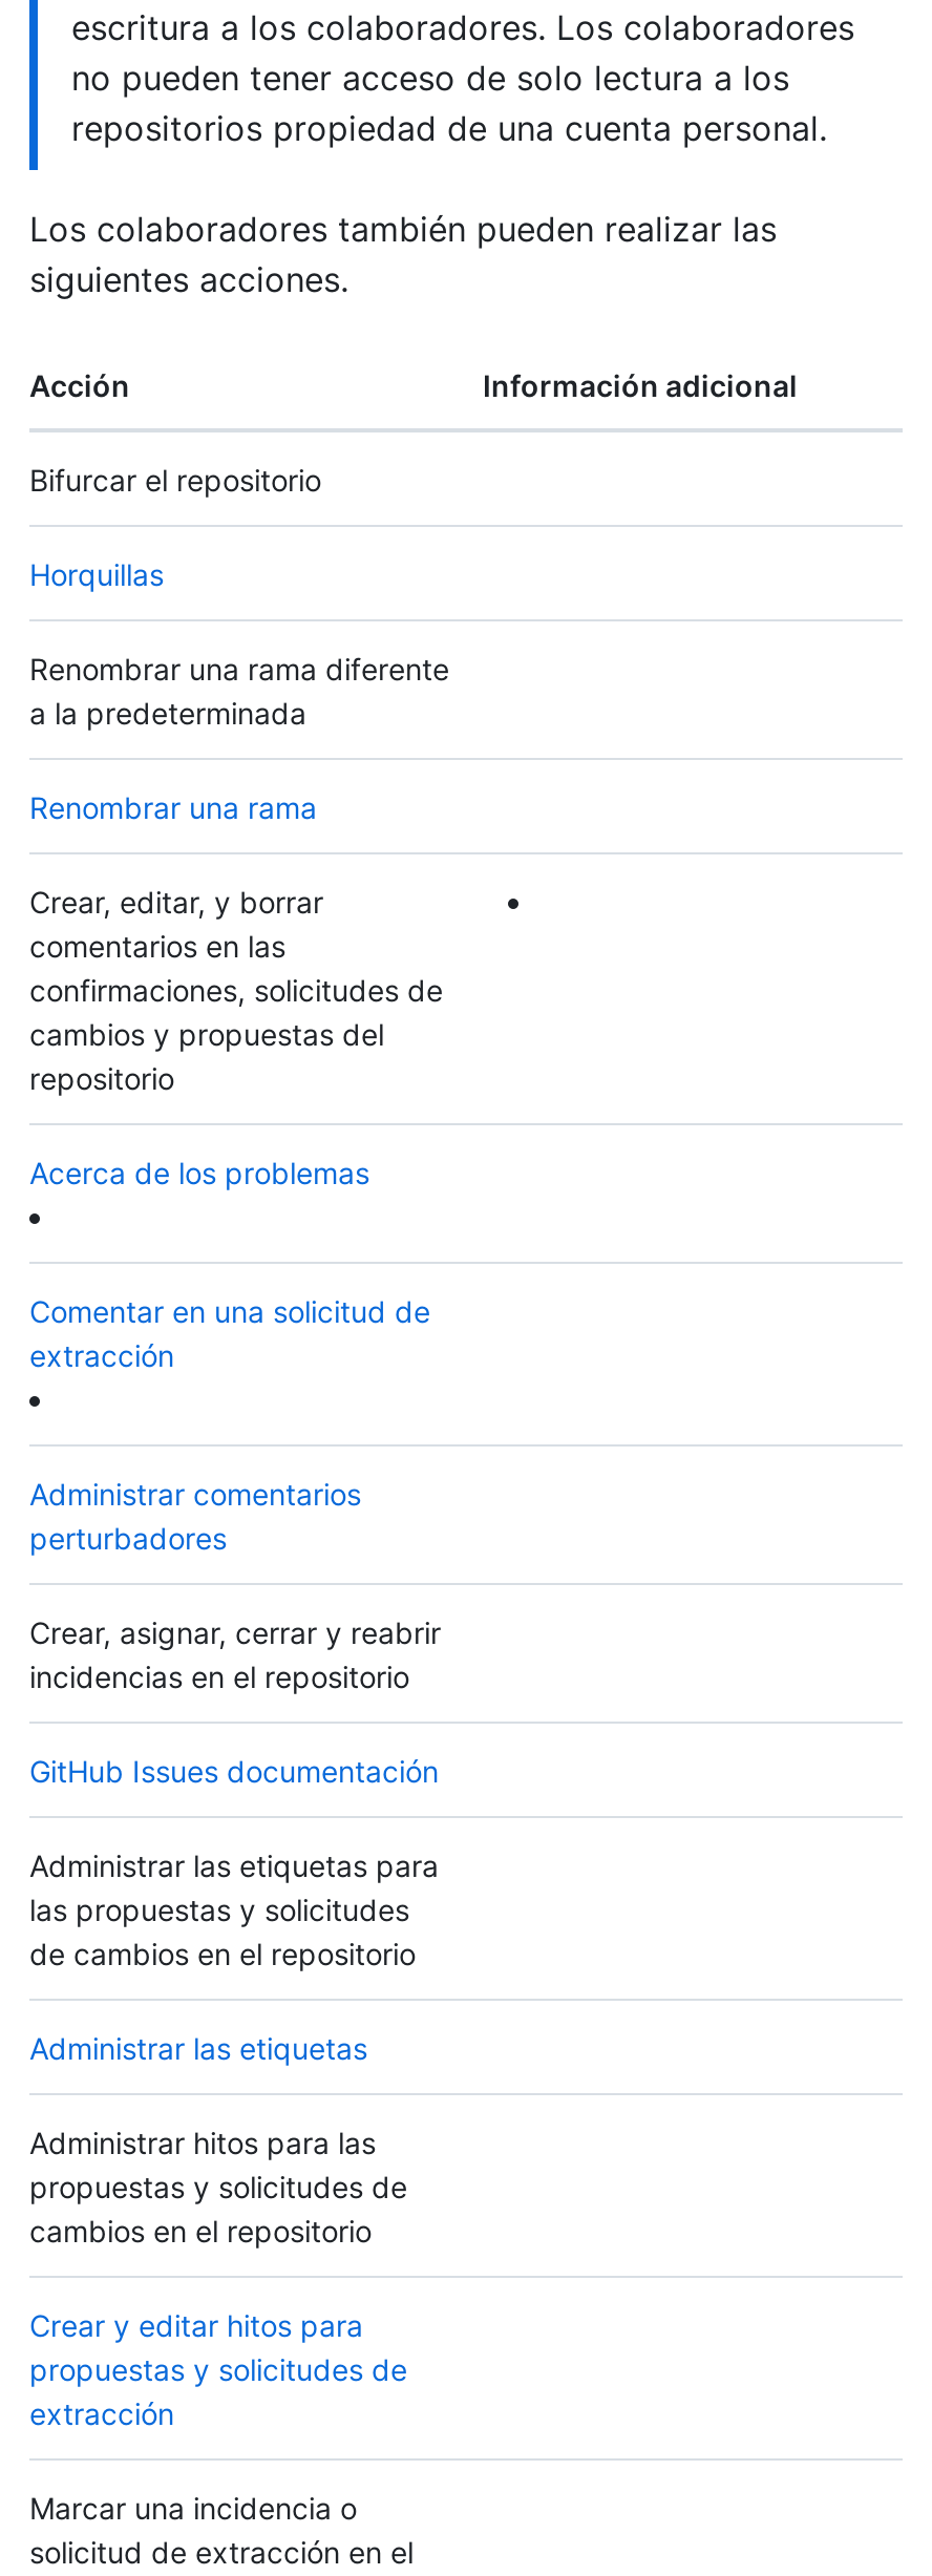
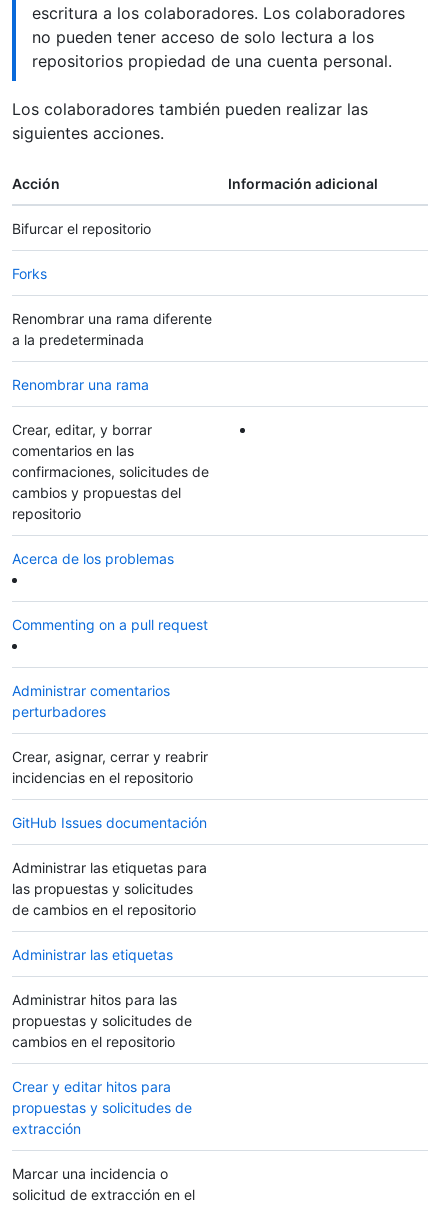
[29,557,164,593] Horquillas -> [12,265,47,282] Forks
[29,1294,430,1374] Comentar en una solicitud de | extracción -> [12,616,208,633] Commenting on a pull request

